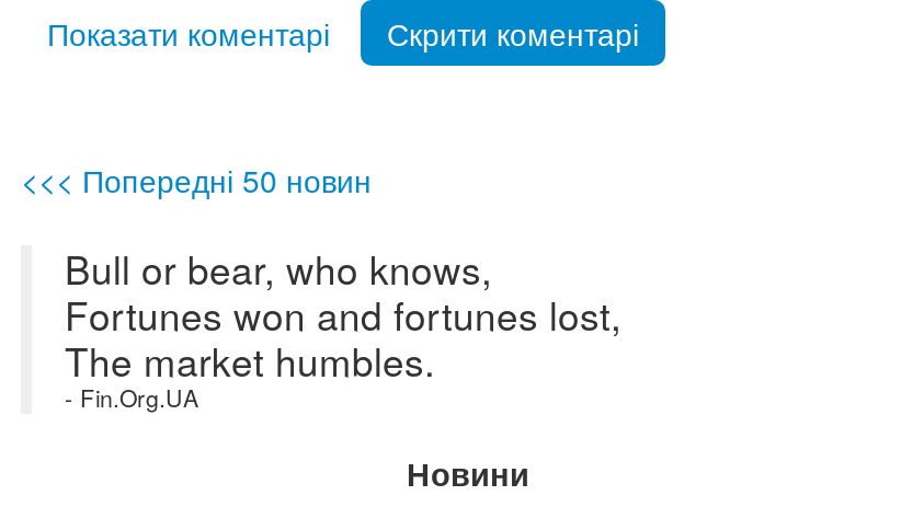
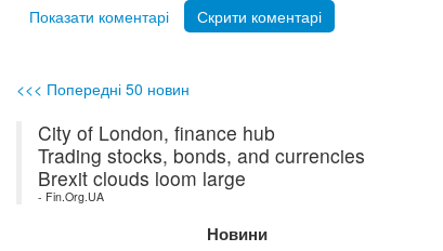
[65,241,621,388] Bull or bear, who knows, | Fortunes won and fortunes lost, | The market humbles. -> [38,119,365,191] City of London, finance hub | Trading stocks, bonds, and currencies | Brexit clouds loom large

